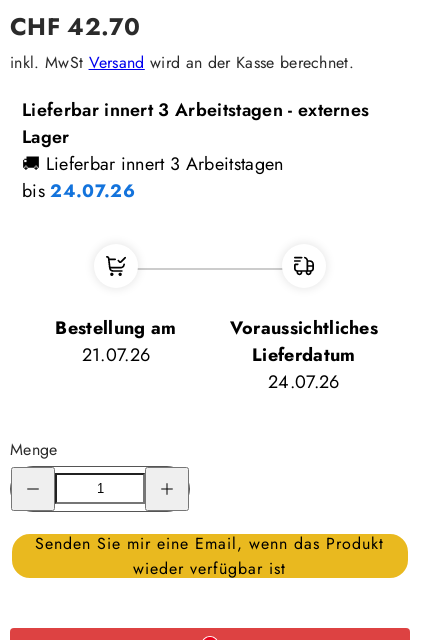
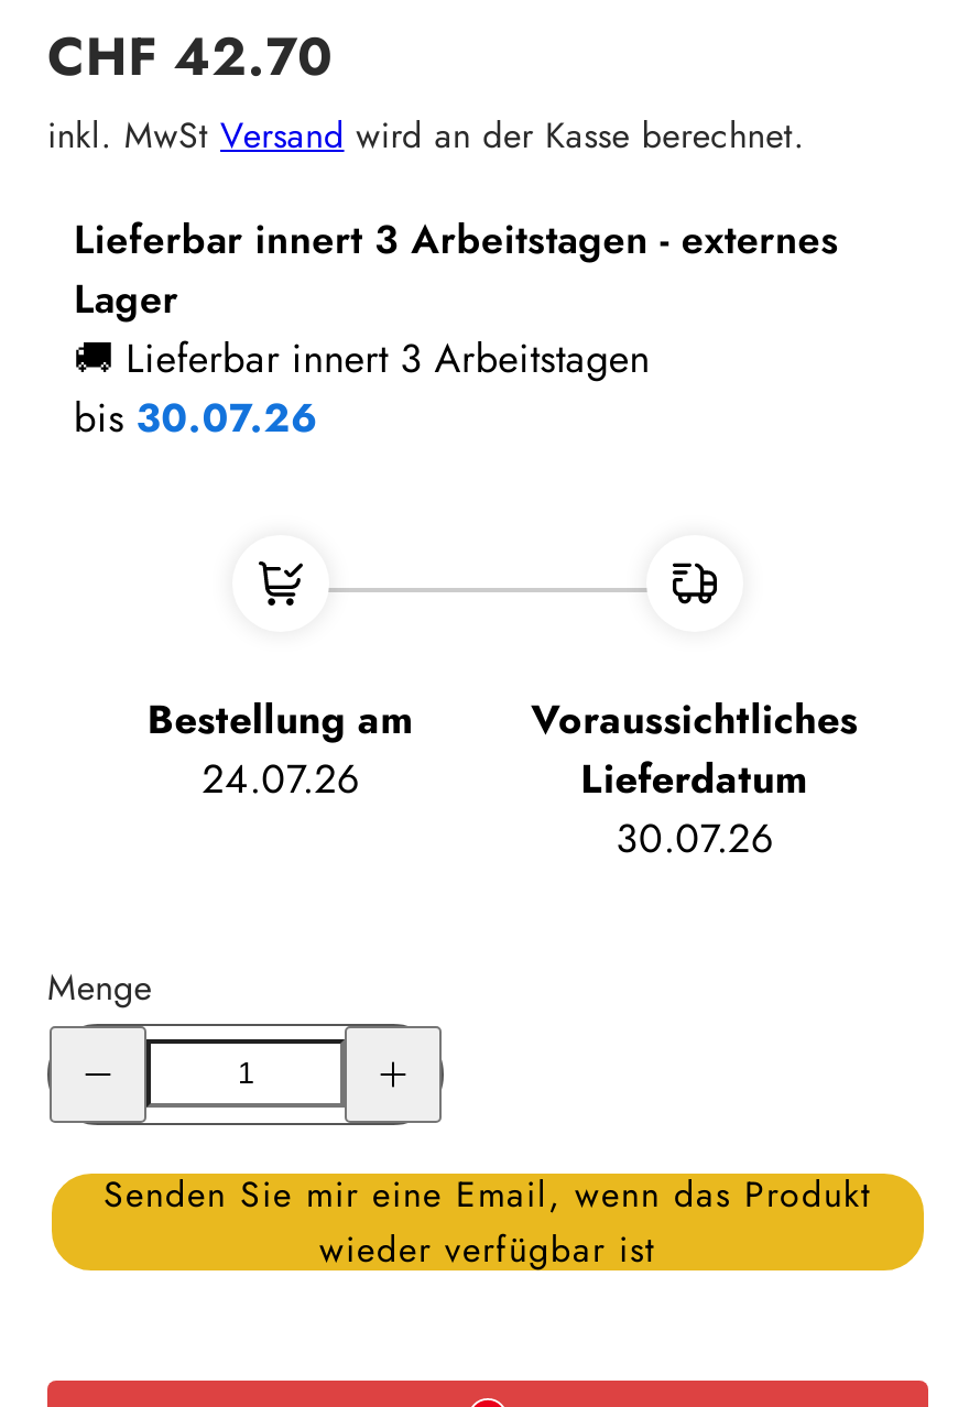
[22,177,135,203] bis 24.07.26 -> [74,389,318,446] bis 30.07.26
[82,341,150,367] 21.07.26 -> [202,750,359,807] 24.07.26
[268,368,340,394] 24.07.26 -> [616,809,773,866] 30.07.26

